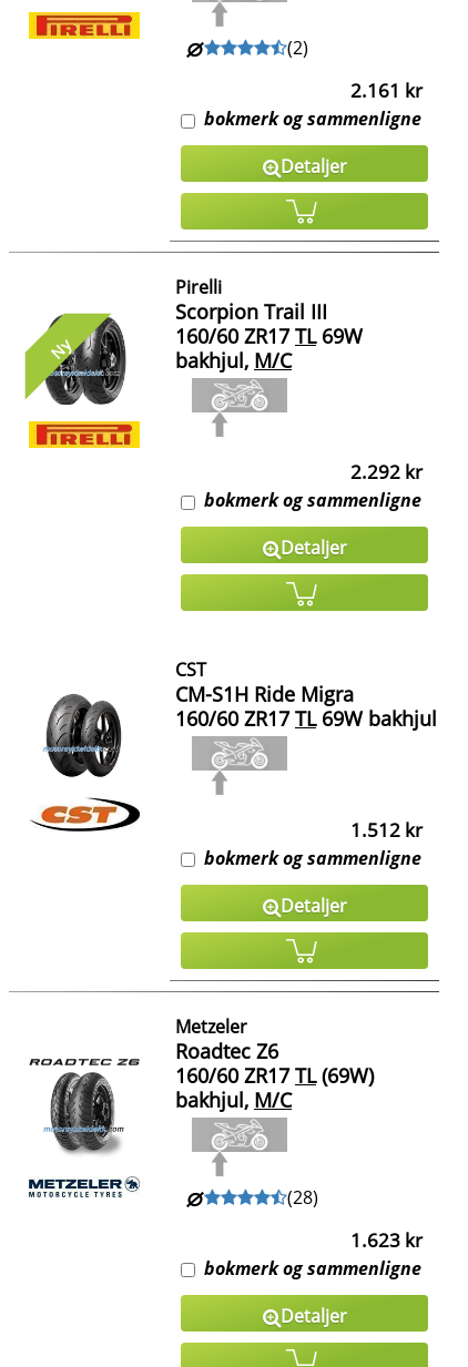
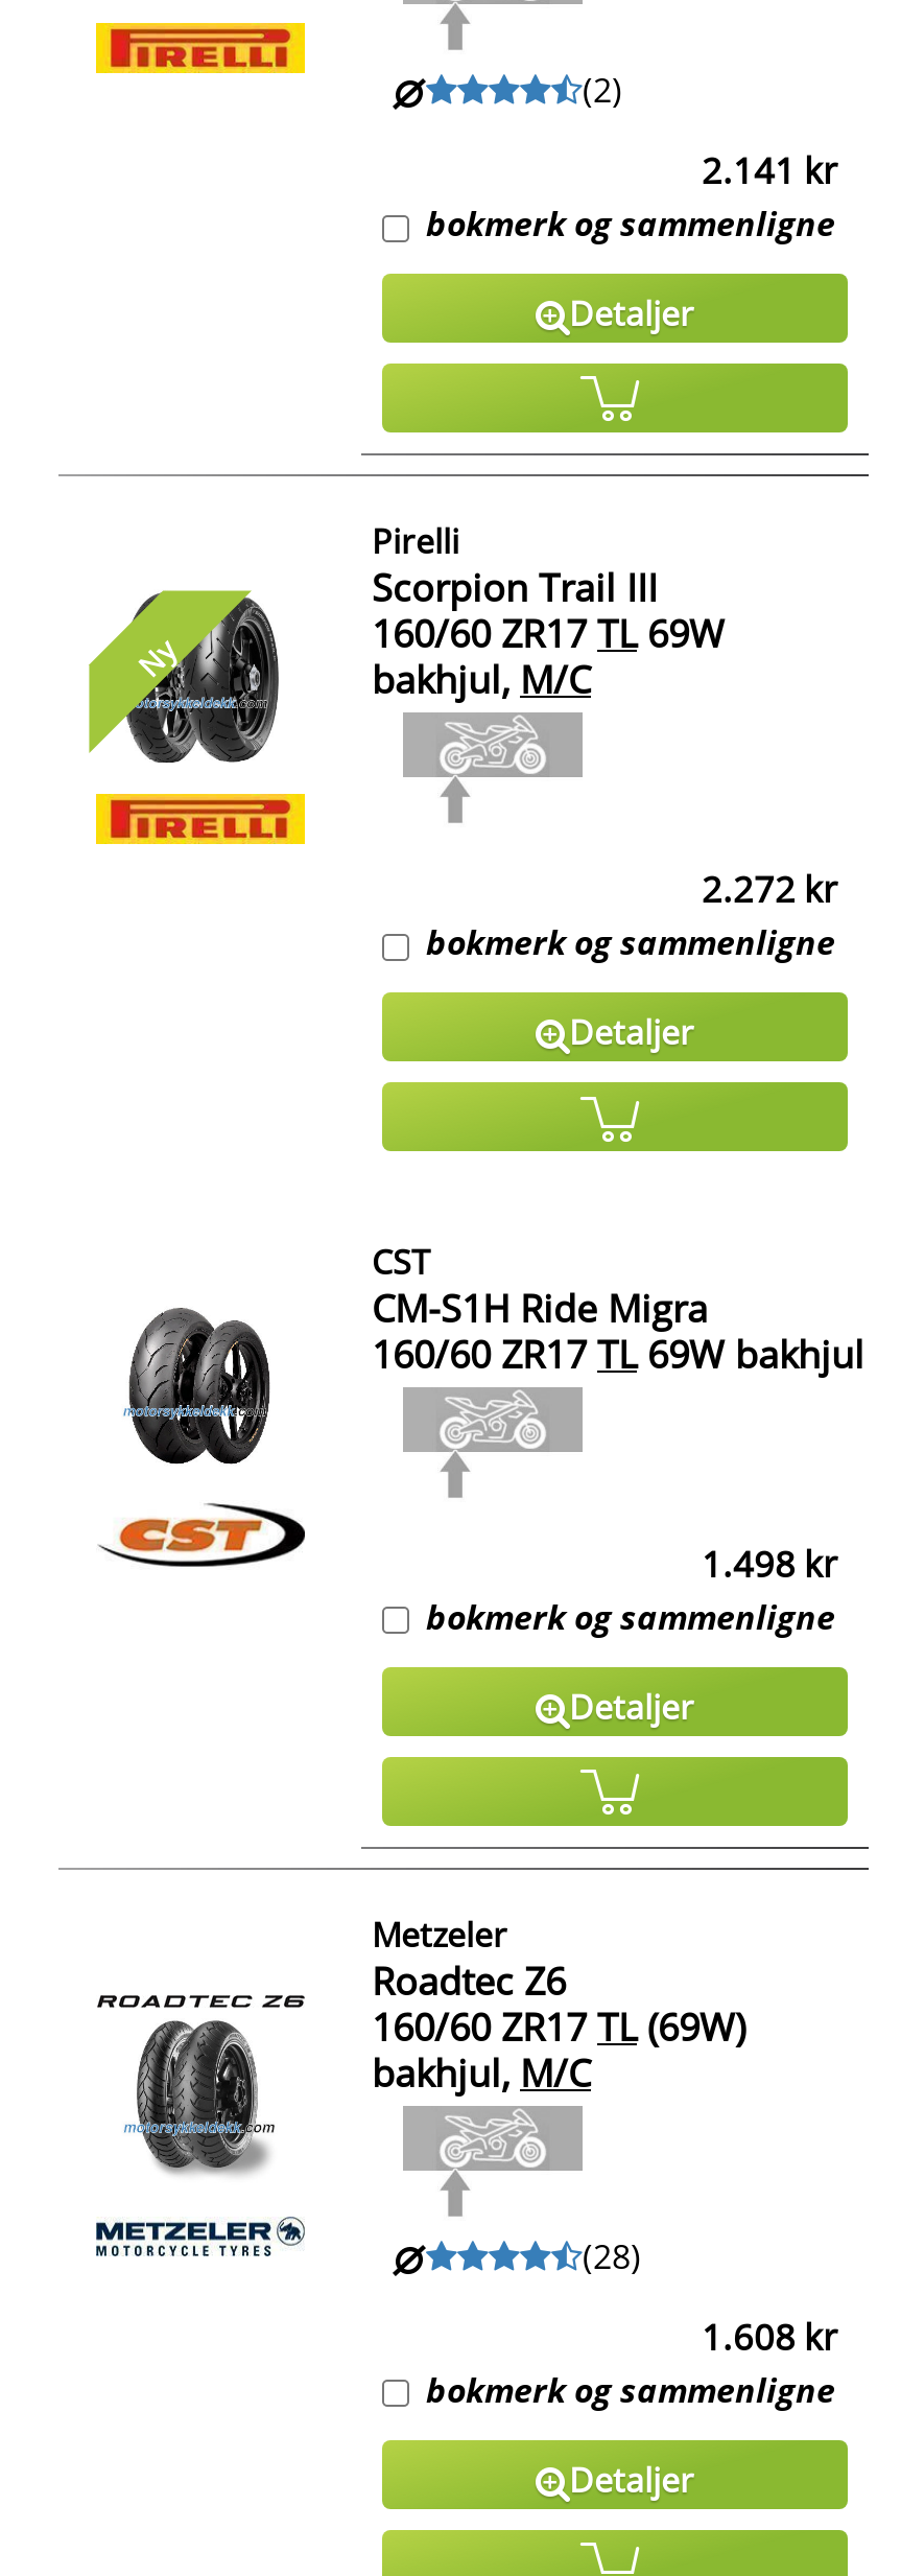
[350,78,423,103] 2.161 kr -> [702,147,837,195] 2.141 kr
[350,459,423,485] 2.292 kr -> [702,866,837,914] 2.272 kr
[350,817,423,842] 1.512 kr -> [702,1539,837,1587] 1.498 kr
[350,1227,423,1253] 1.623 kr -> [702,2313,837,2361] 1.608 kr

